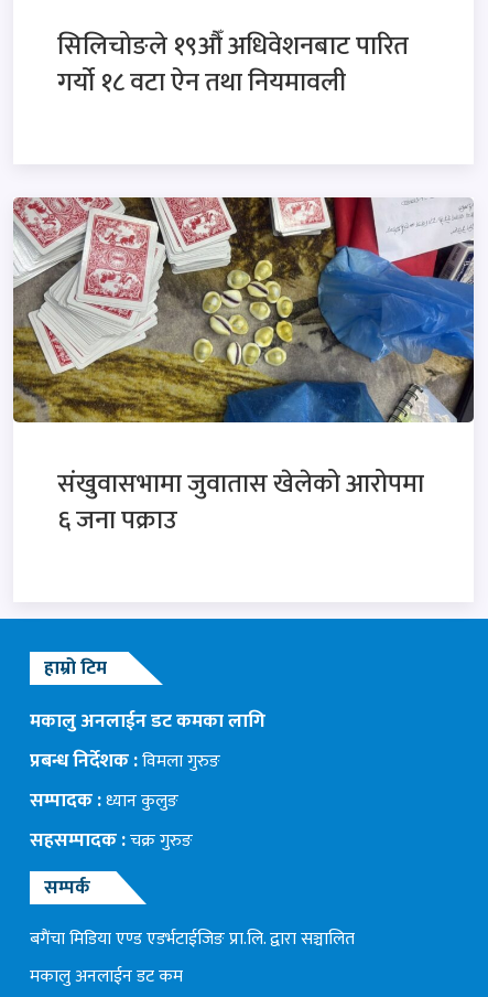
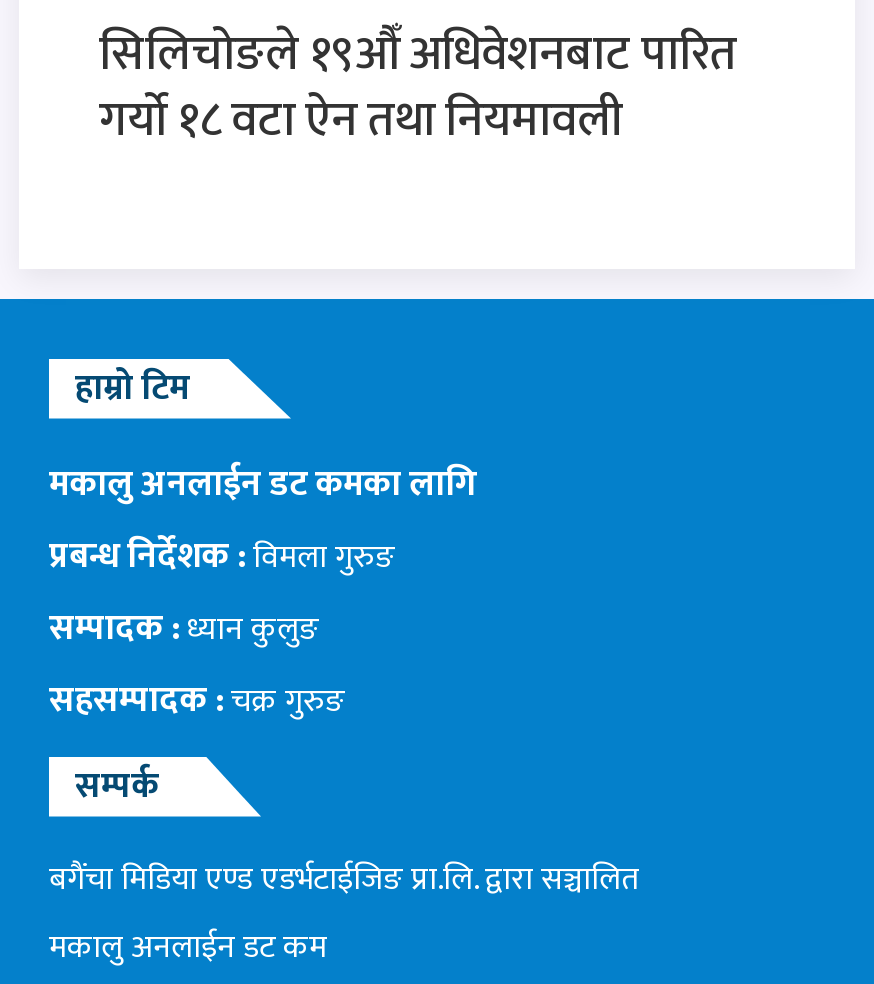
[12,196,475,543] [image] | संखुवासभामा जुवातास खेलेको आरोपमा | ६ जना पक्राउ -> none

